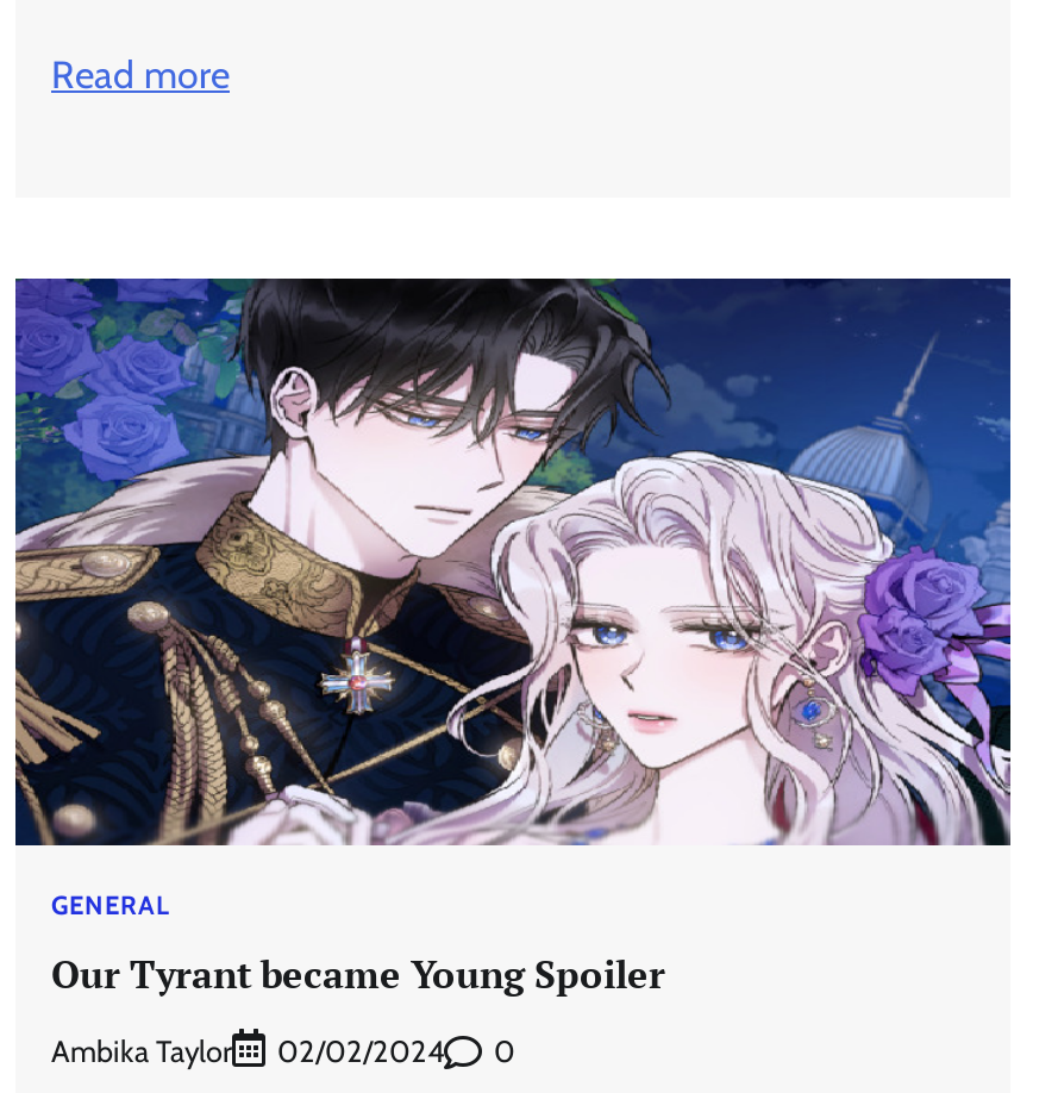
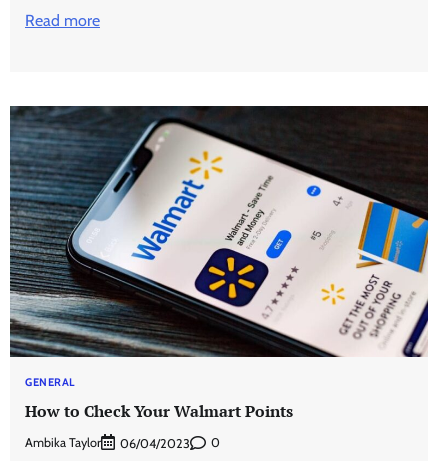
[15,276,1013,848] [image] -> [9,105,429,358] [image]
[51,947,665,999] Our Tyrant became Young Spoiler -> [25,400,293,422] How to Check Your Walmart Points
[277,1033,444,1069] 02/02/2024 -> [120,436,190,451] 06/04/2023

